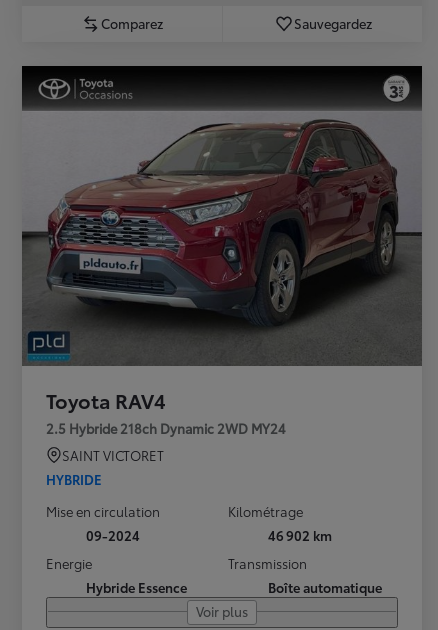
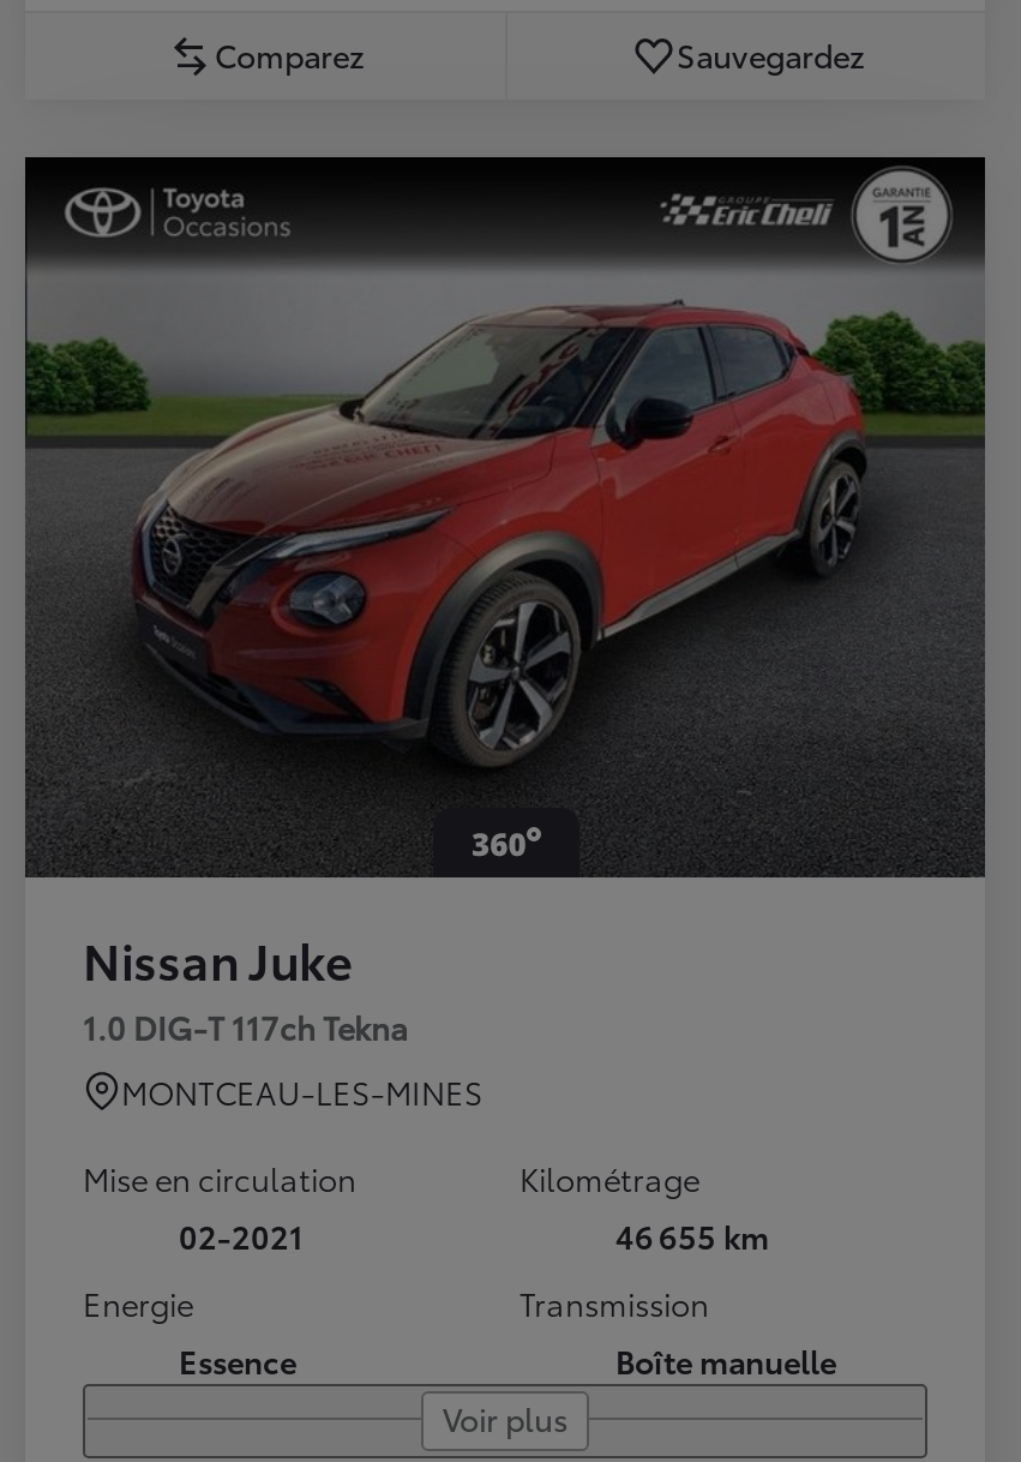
[22,70,422,437] [image] | Toyota RAV4 | 2.5 Hybride 218ch Dynamic 2WD MY24 -> [23,164,987,1047] [image] | Nissan Juke | 1.0 DIG-T 117ch Tekna
[46,446,164,488] SAINT VICTORET | HYBRIDE -> [121,1069,484,1112] MONTCEAU-LES-MINES
[86,526,140,544] 09-2024 -> [179,1213,304,1256] 02-2021
[268,526,332,544] 46 902 km -> [615,1213,769,1256] 46 655 km
[86,578,187,596] Hybride Essence -> [179,1338,296,1381] Essence
[268,578,382,596] Boîte automatique -> [615,1338,836,1381] Boîte manuelle

